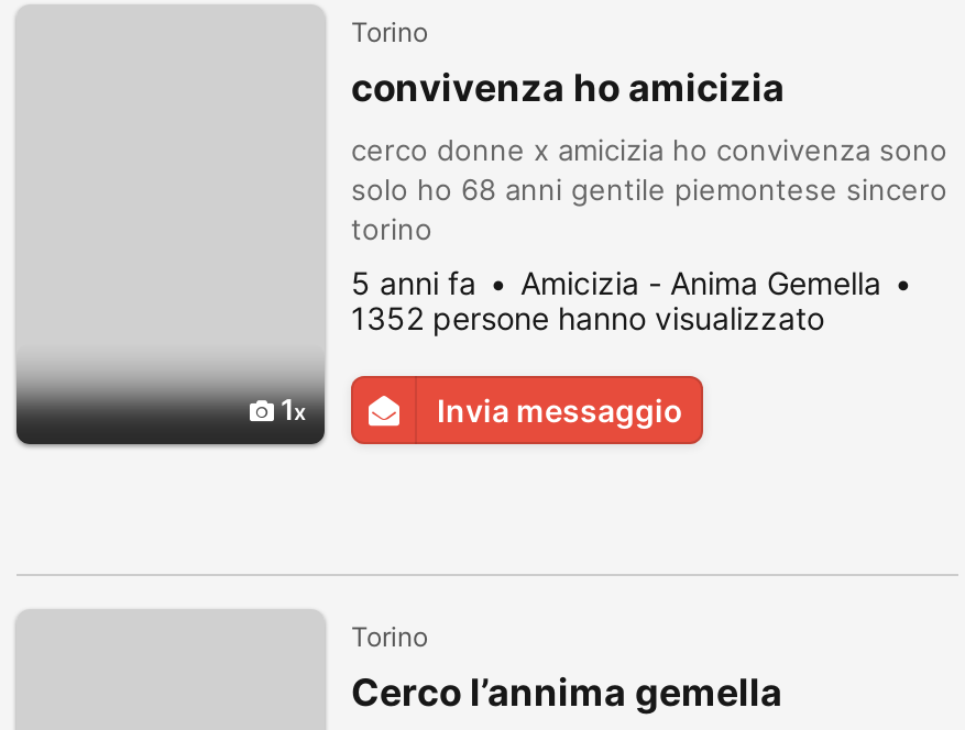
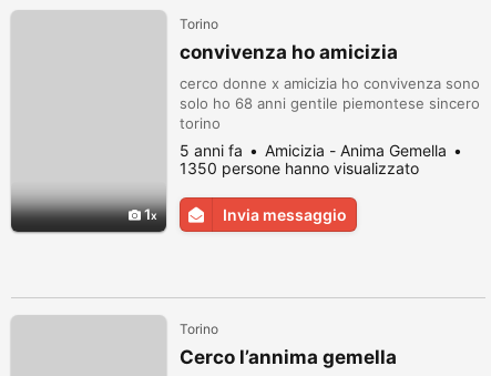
[351,299,824,336] 1352 persone hanno visualizzato -> [180,159,419,177] 1350 persone hanno visualizzato

